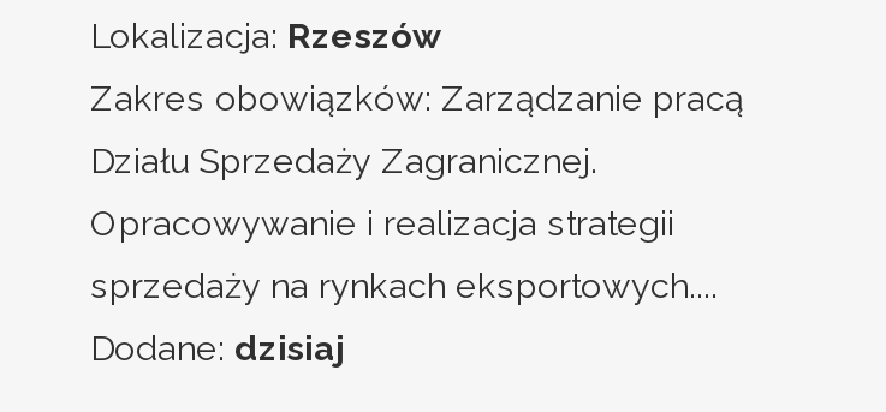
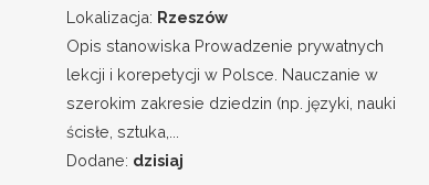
[90,77,744,118] Zakres obowiązków: Zarządzanie pracą -> [66,36,384,55] Opis stanowiska Prowadzenie prywatnych
[90,139,597,180] Działu Sprzedaży Zagranicznej. -> [66,65,378,84] lekcji i korepetycji w Polsce. Nauczanie w
[90,202,674,243] Opracowywanie i realizacja strategii -> [66,94,396,112] szerokim zakresie dziedzin (np. języki, nauki
[90,264,718,305] sprzedaży na rynkach eksportowych.... -> [66,122,179,141] ścisłe, sztuka,...

